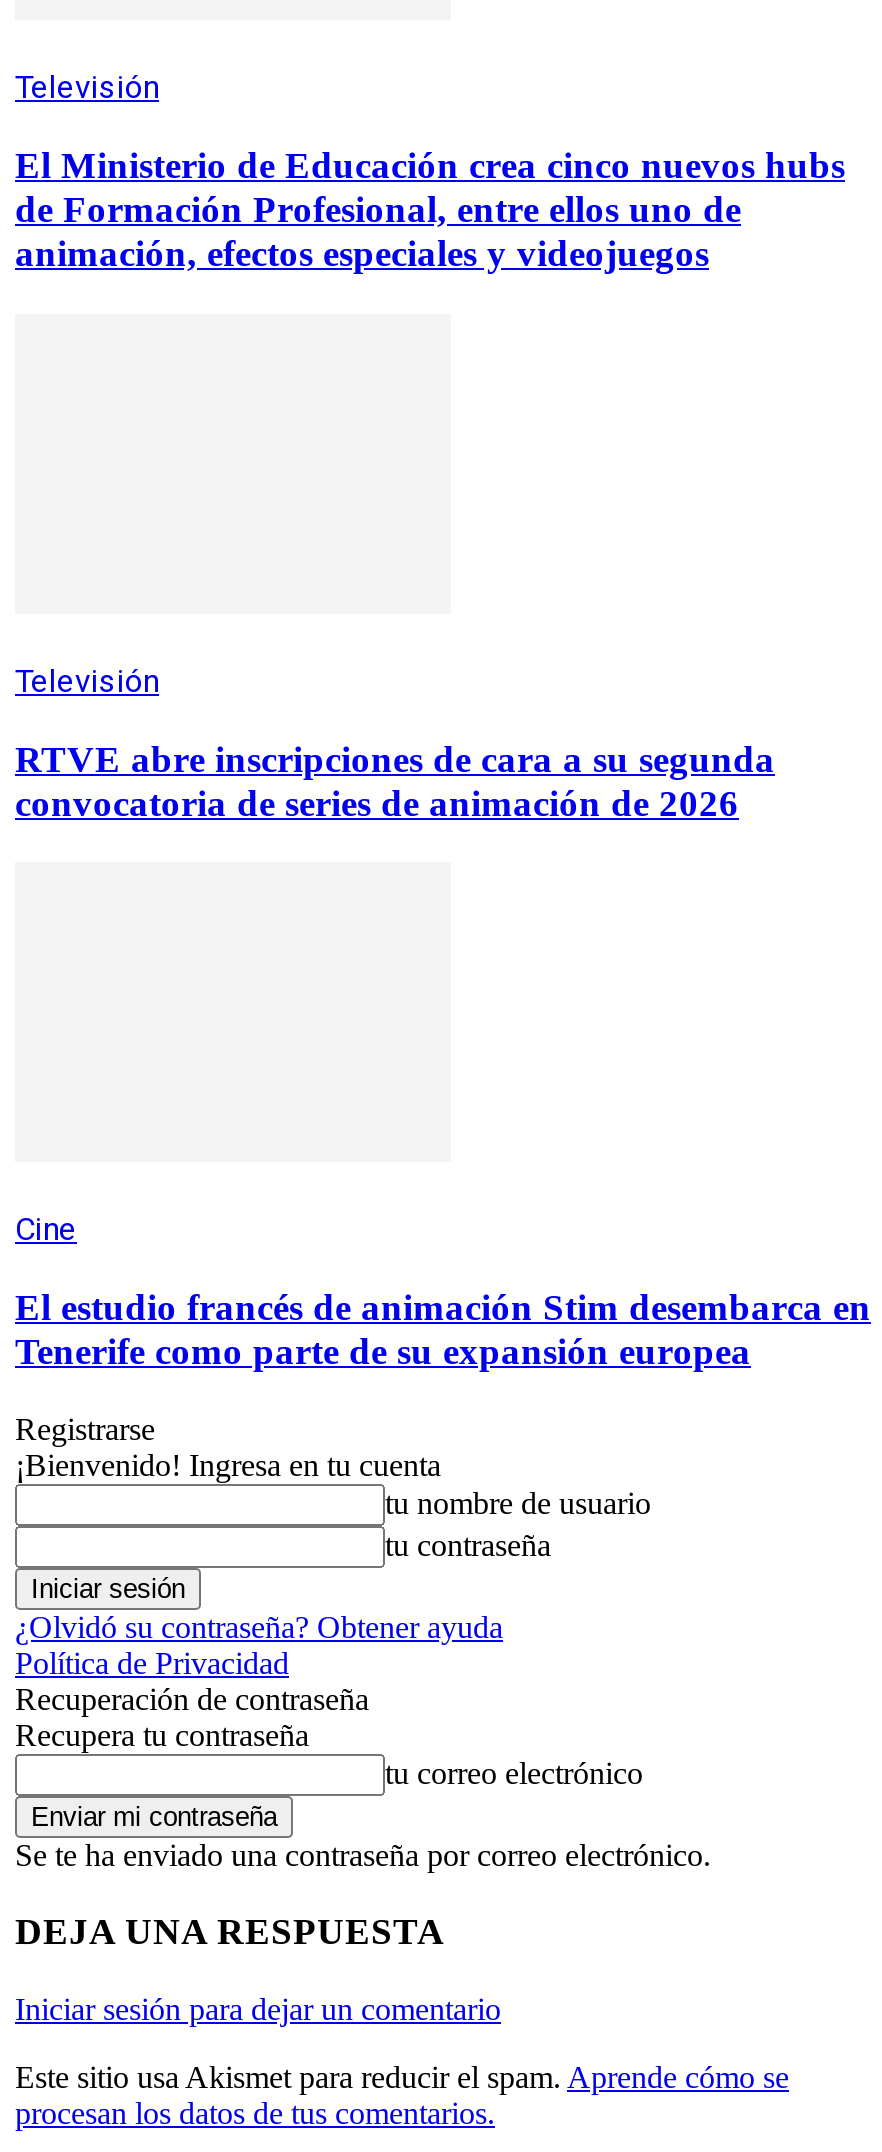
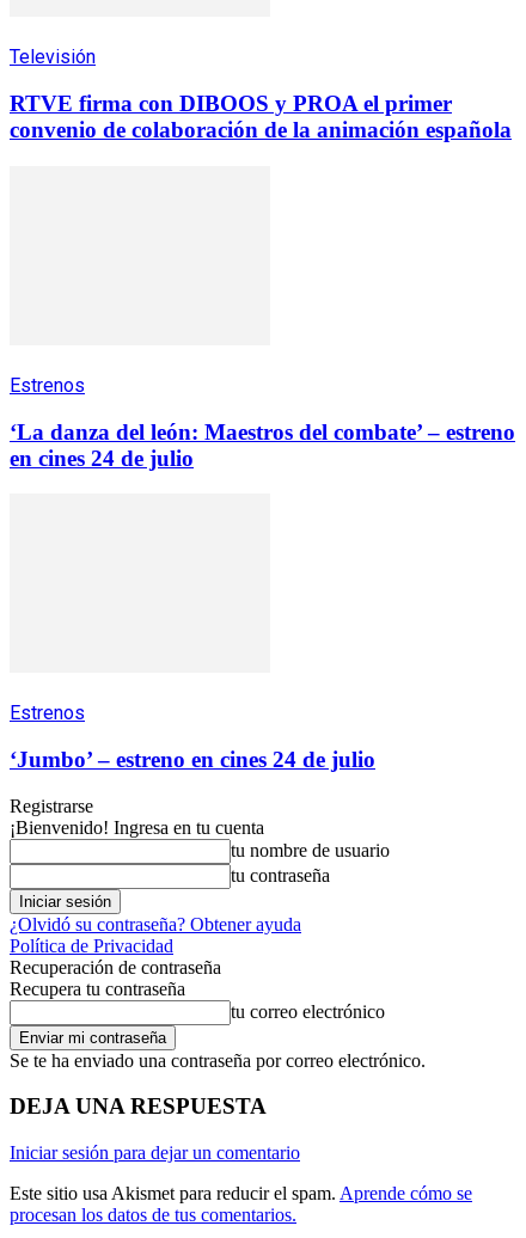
[15,144,845,274] El Ministerio de Educación crea cinco nuevos hubs | de Formación Profesional, entre ellos uno de | animación, efectos especiales y videojuegos -> [10,91,512,142] RTVE firma con DIBOOS y PROA el primer | convenio de colaboración de la animación española
[15,662,159,700] Televisión -> [10,374,85,396] Estrenos
[15,737,775,823] RTVE abre inscripciones de cara a su segunda | convocatoria de series de animación de 2026 -> [10,419,515,470] ‘La danza del león: Maestros del combate’ – estreno | en cines 24 de julio
[15,1210,77,1248] Cine -> [10,702,85,724] Estrenos
[15,1286,871,1372] El estudio francés de animación Stim desembarca en | Tenerife como parte de su expansión europea -> [10,747,375,772] ‘Jumbo’ – estreno en cines 24 de julio

